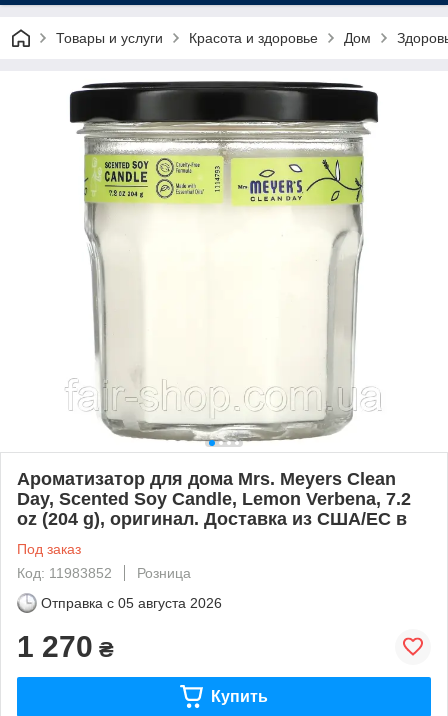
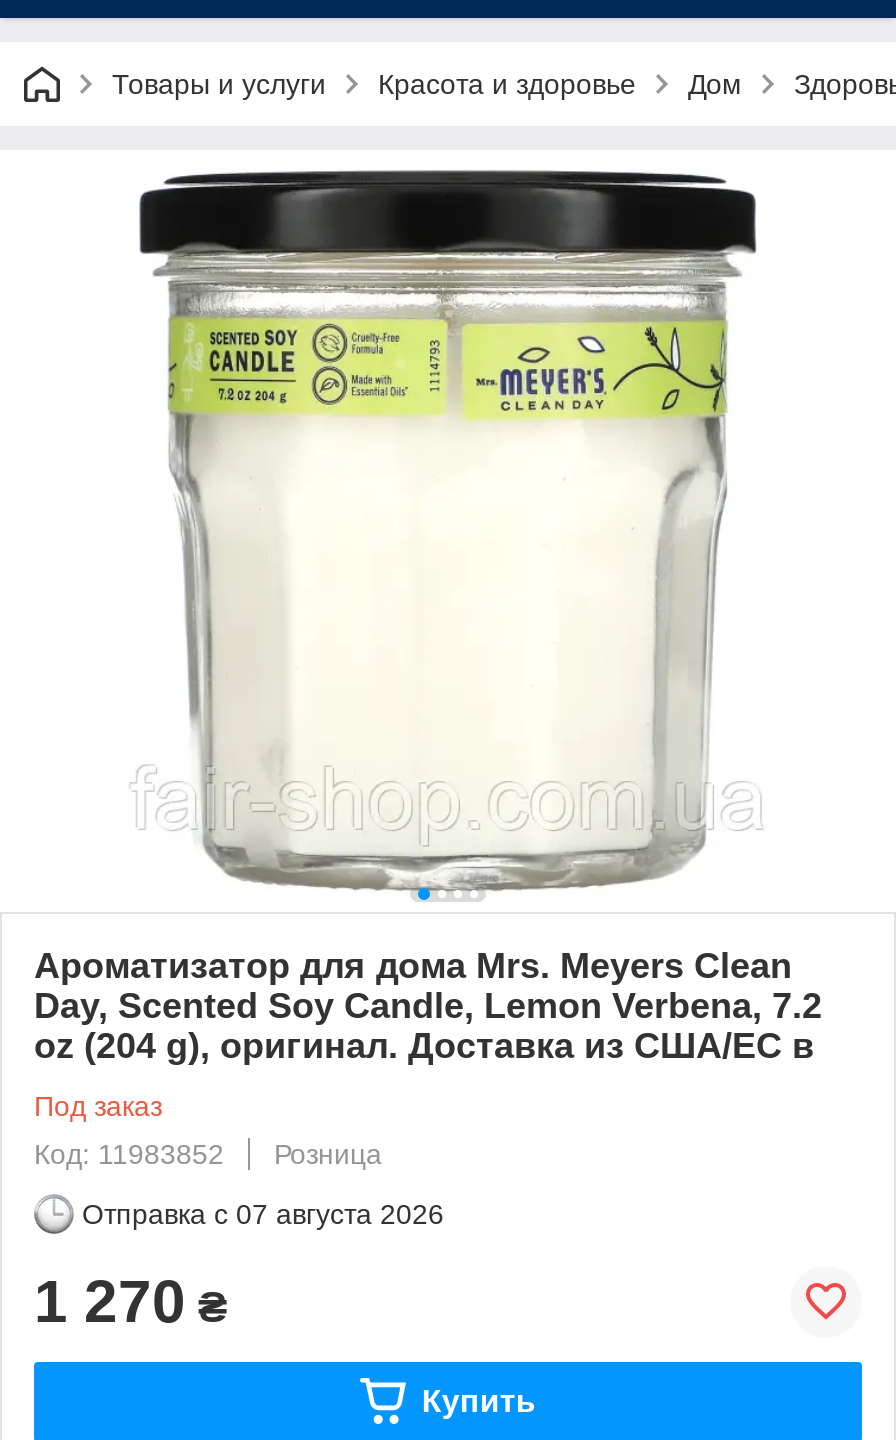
[41,595,222,611] Отправка с 05 августа 2026 -> [82,1198,444,1230] Отправка с 07 августа 2026

